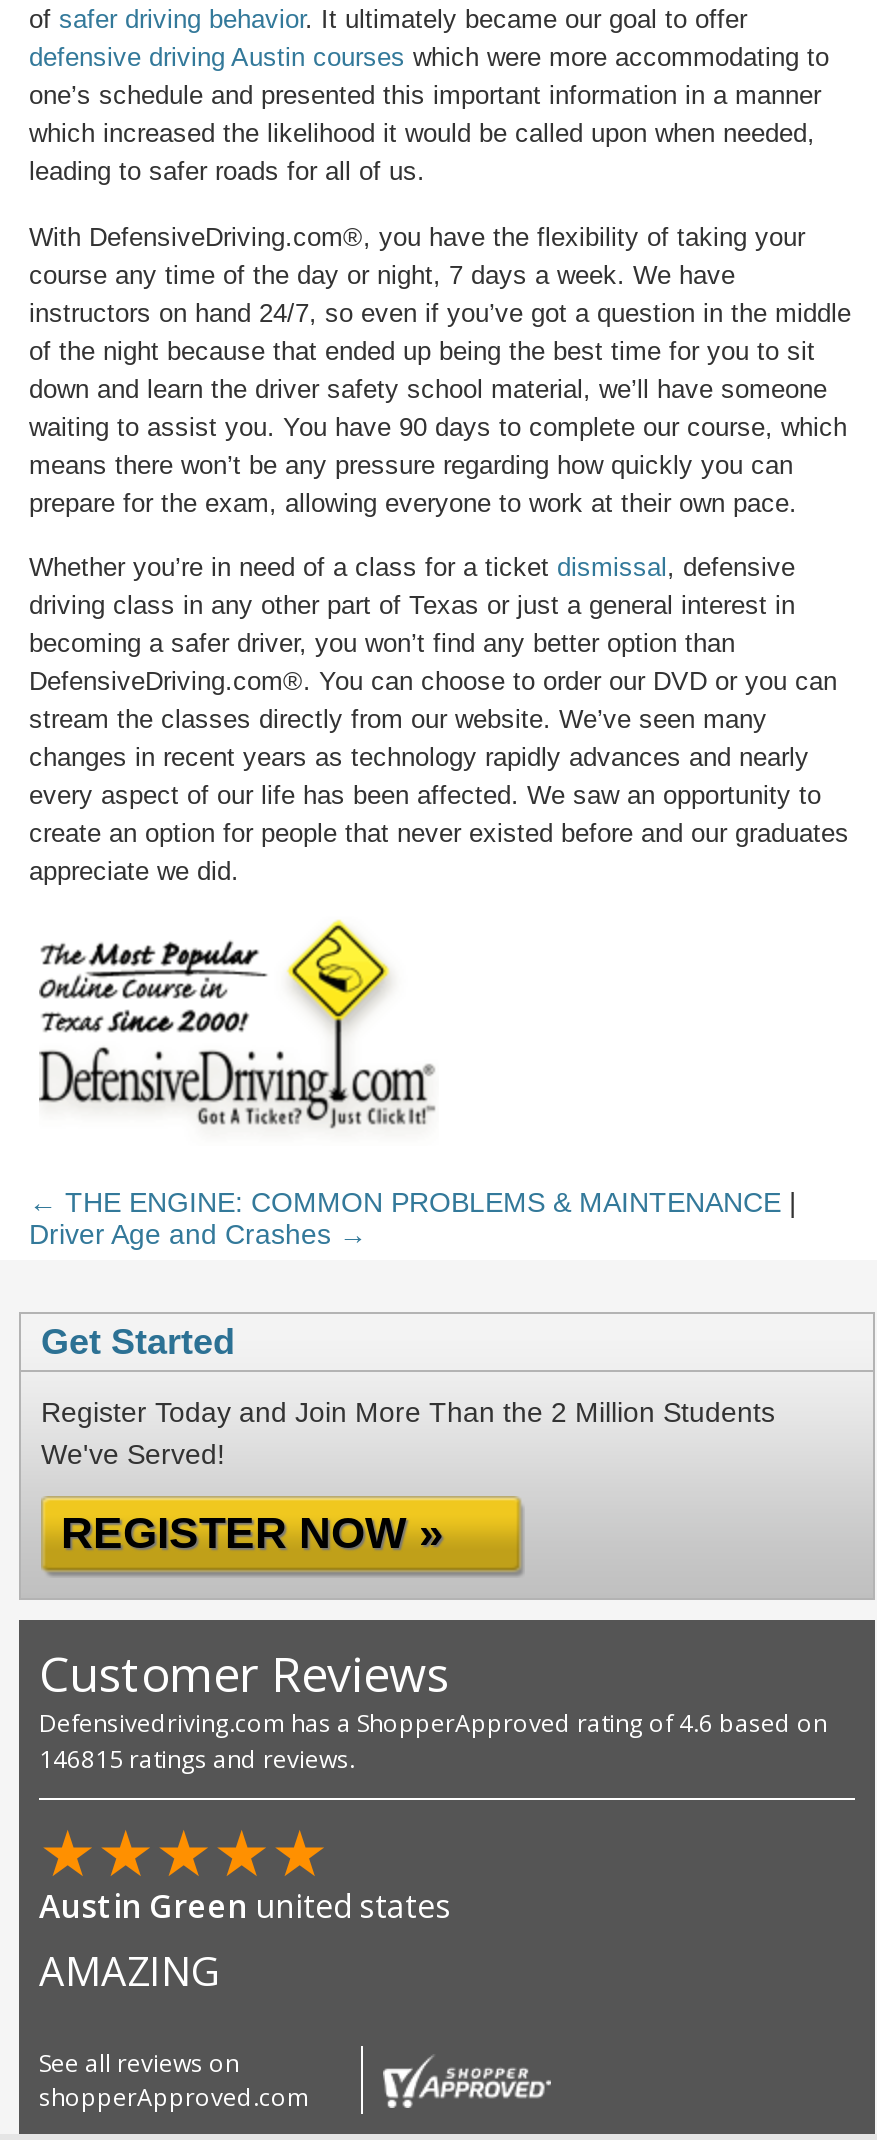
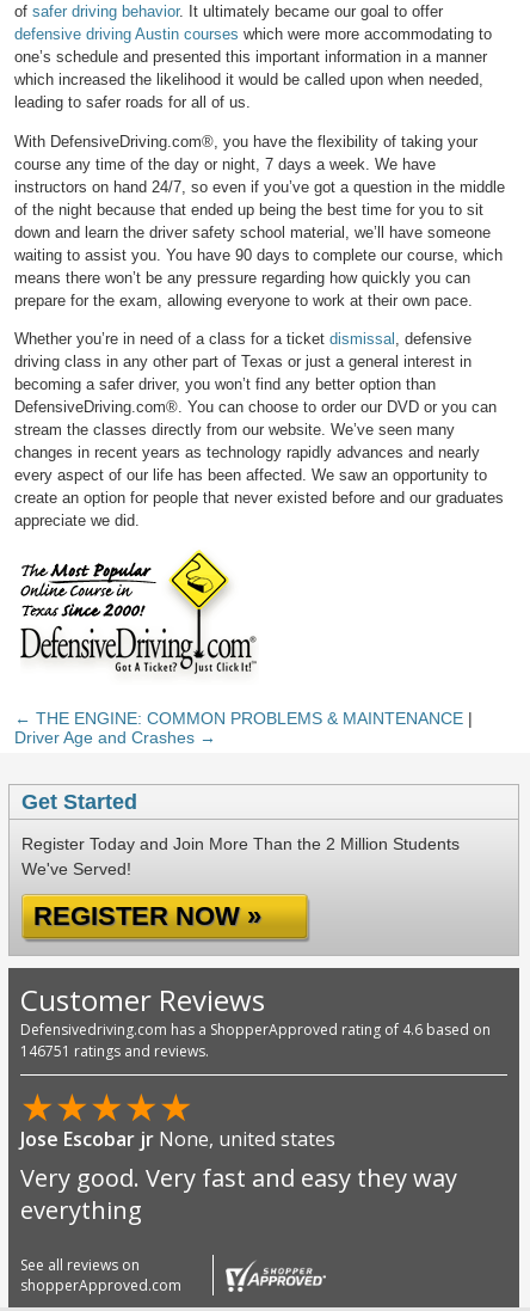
[39,1743,355,1777] 146815 ratings and reviews. -> [20,1041,209,1062] 146751 ratings and reviews.
[39,1885,451,1999] Austin Green united states | AMAZING -> [20,1126,457,1227] Jose Escobar jr None, united states | Very good. Very fast and easy they way | everything

